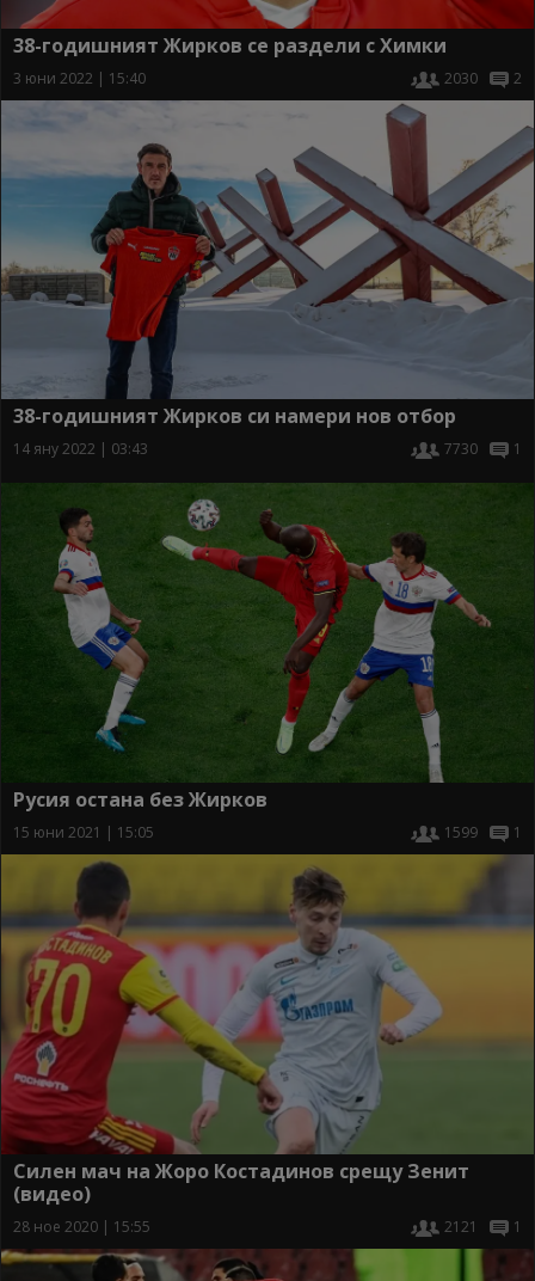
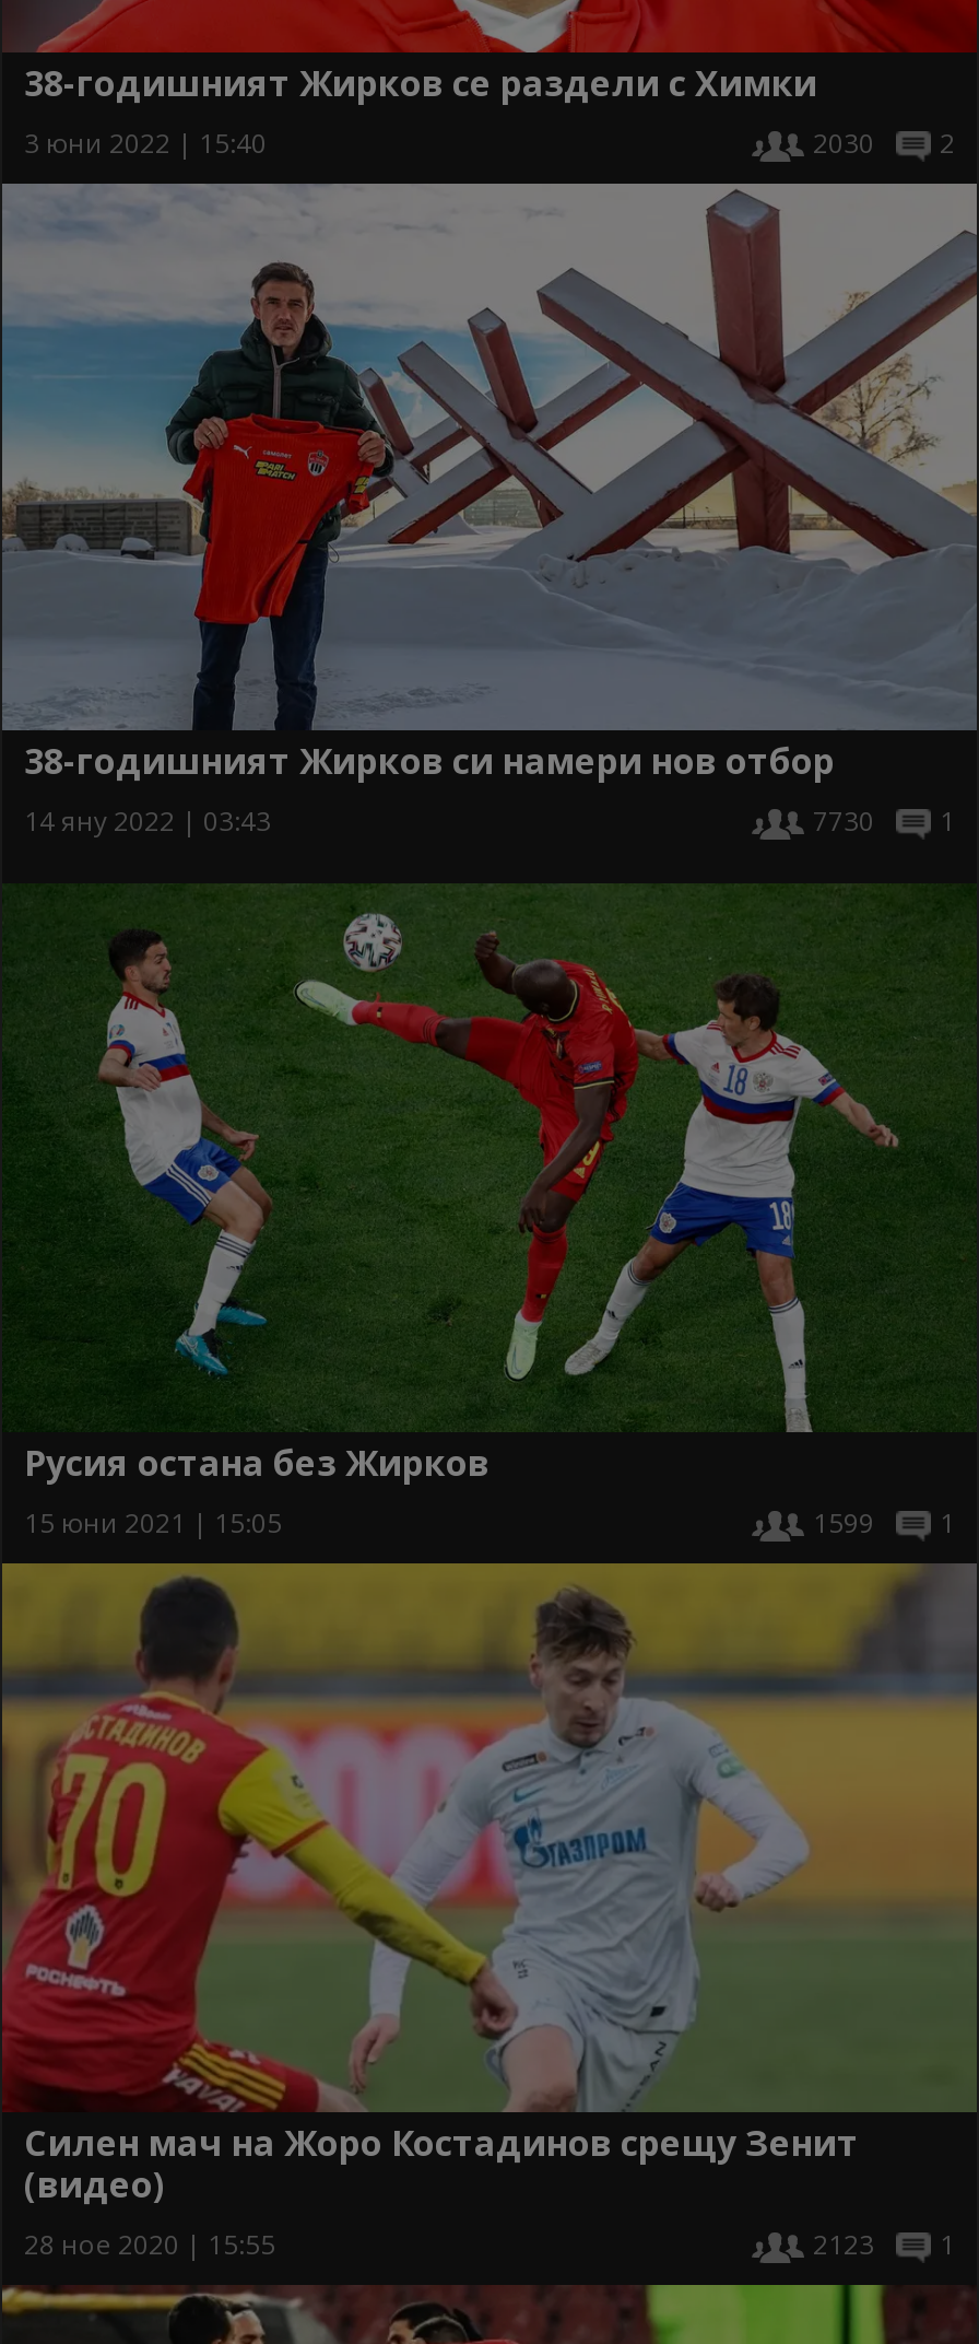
[444,1217,522,1237] 2121 1 -> [813,2227,955,2264] 2123 1

